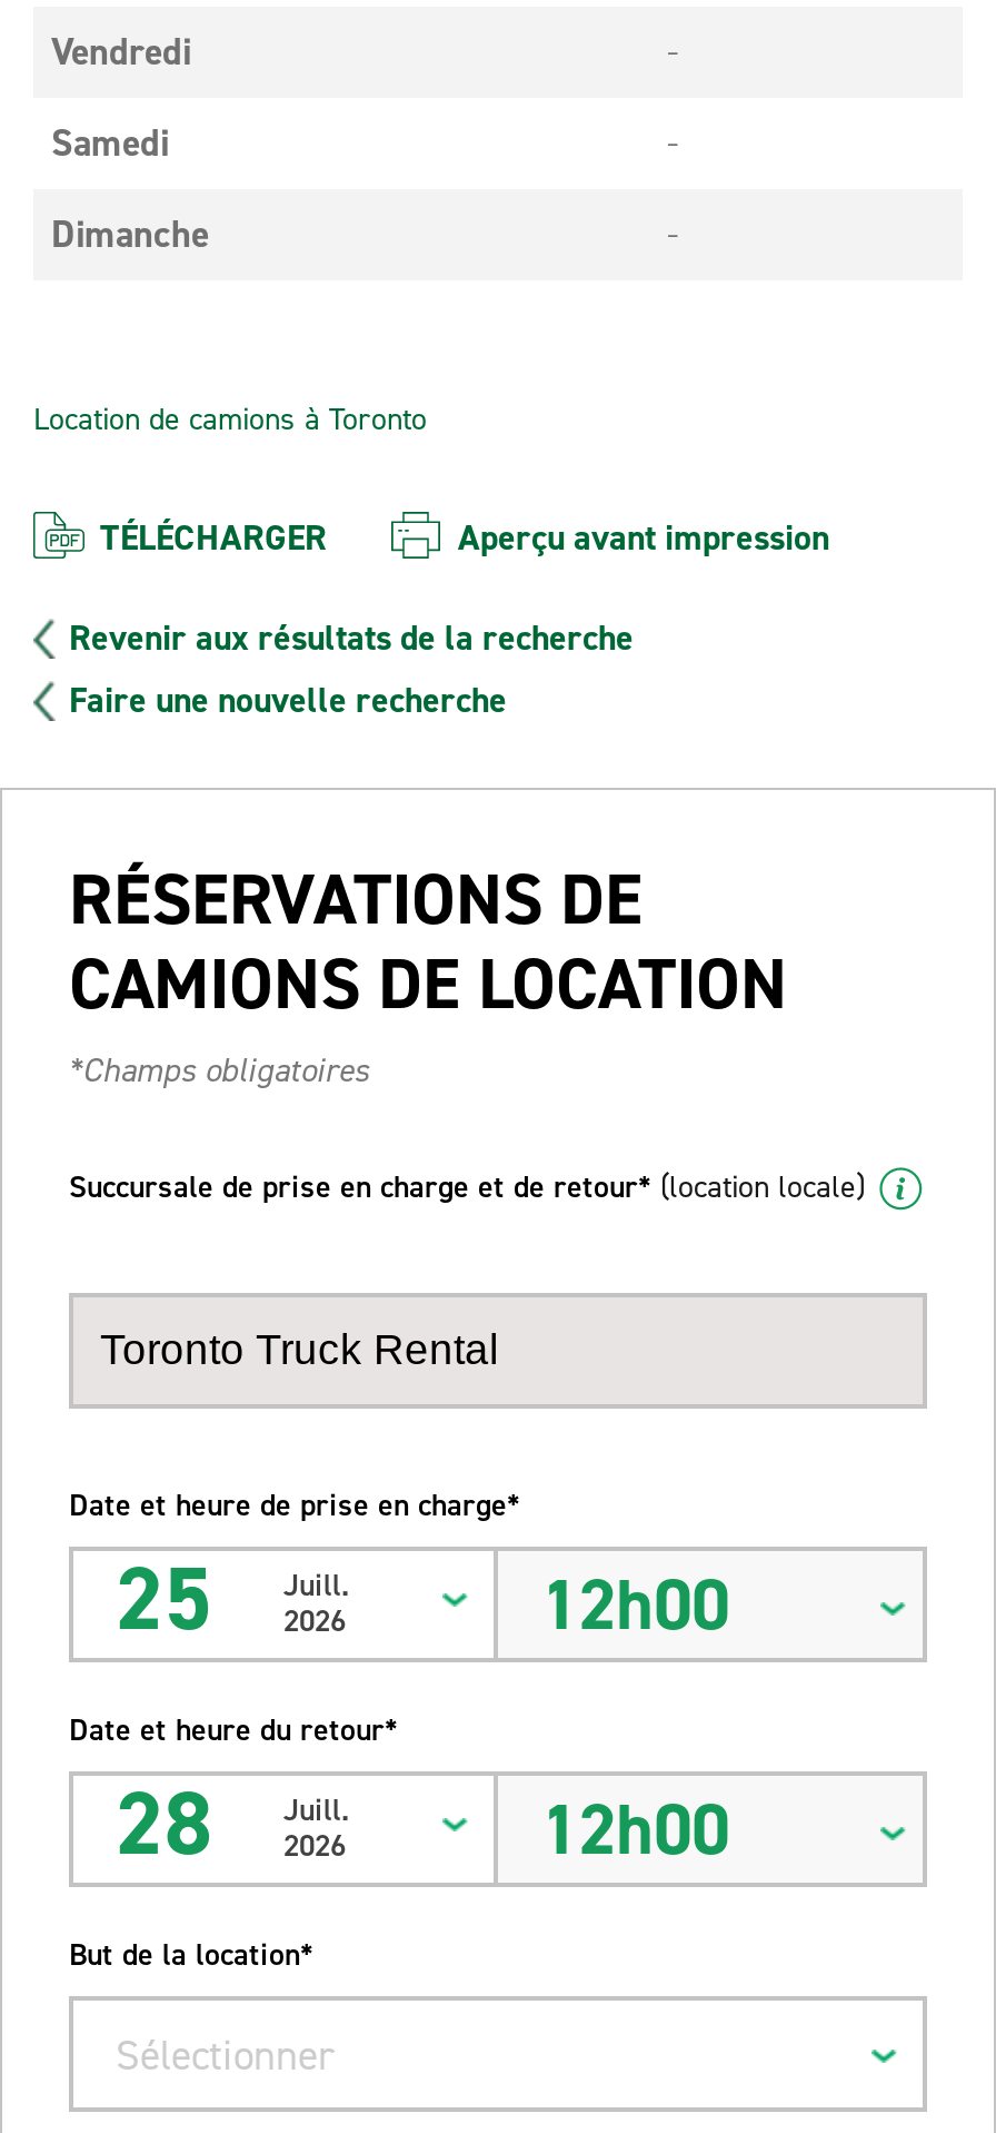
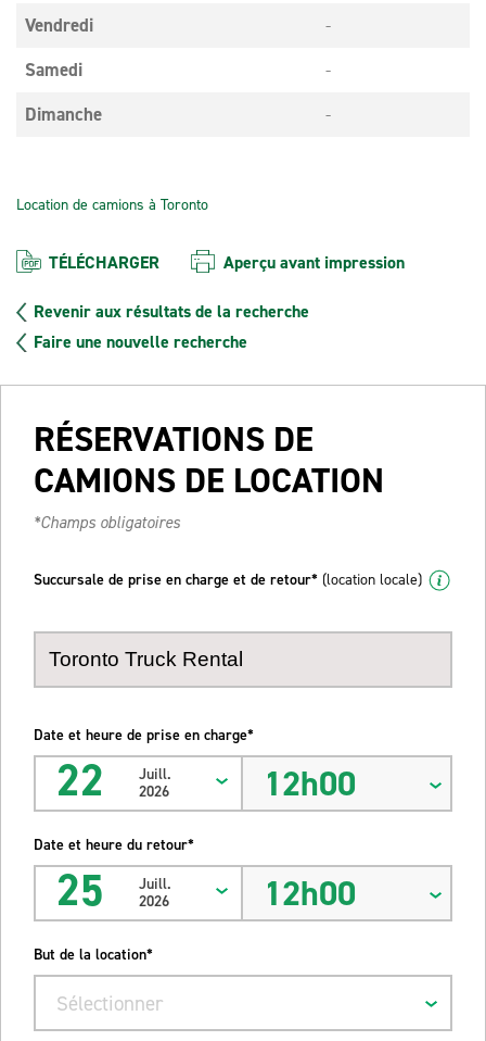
[115,1541,350,1659] 25 Juill. 2026 -> [56,752,171,810] 22 Juill. 2026
[115,1765,350,1883] 28 Juill. 2026 -> [56,862,171,920] 25 Juill. 2026

